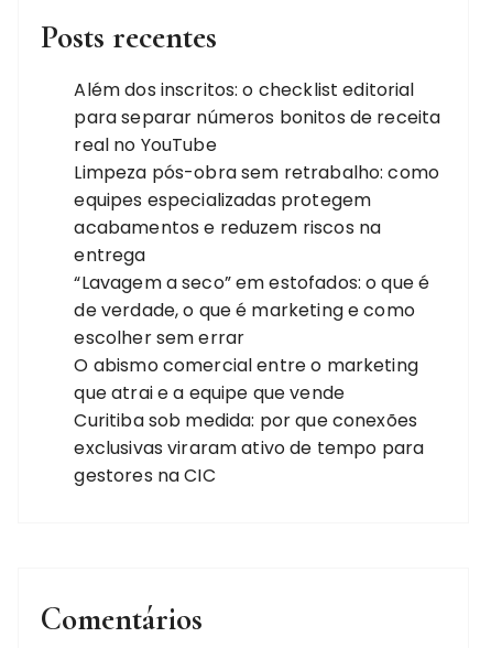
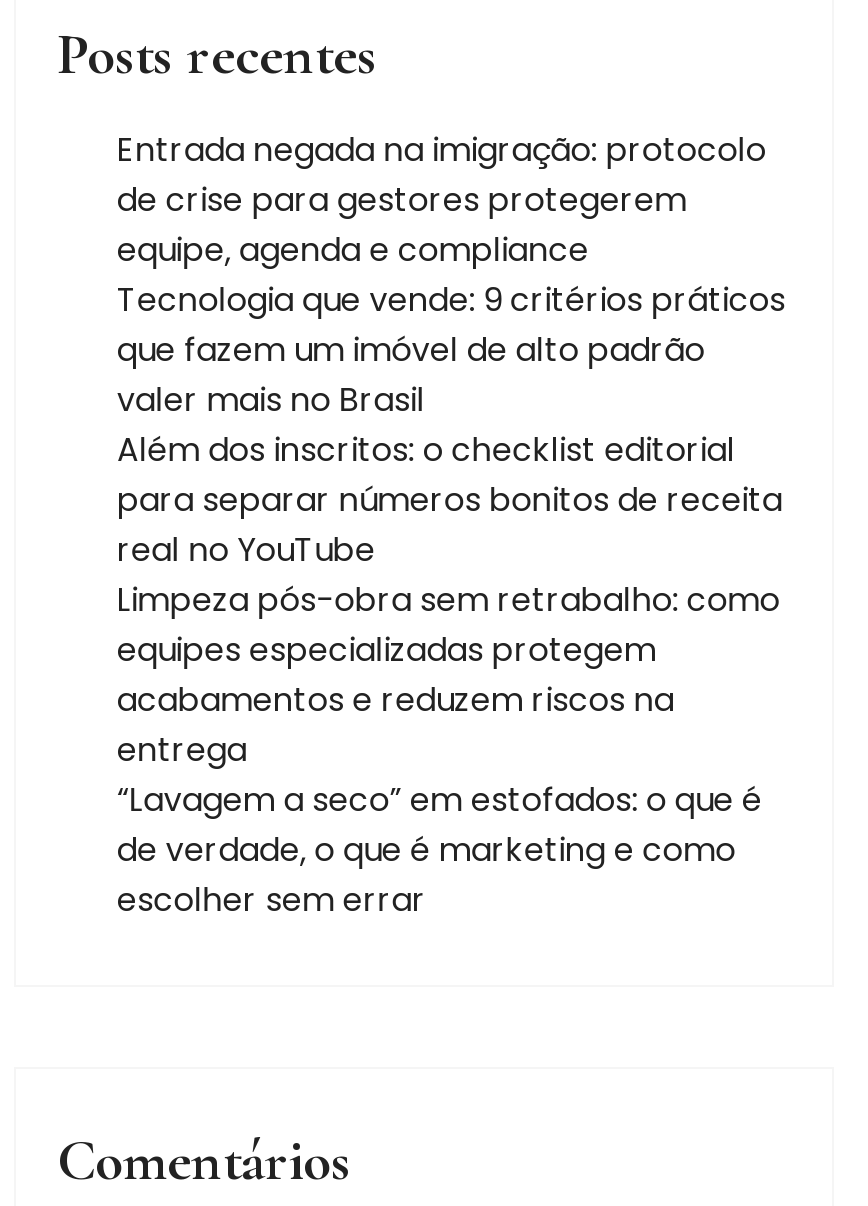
none -> [117,127,786,423] Entrada negada na imigração: protocolo | de crise para gestores protegerem | equipe, agenda e compliance | Tecnologia que vende: 9 critérios práticos | que fazem um imóvel de alto padrão | valer mais no Brasil
moved [74,77,441,350] -> [117,427,783,923]: Além dos inscritos: o checklist editorial | para separar números bonitos de receita | real no YouTube | ... | de verdade, o que é marketing e como | escolher sem errar
[74,353,424,488] O abismo comercial entre o marketing | que atrai e a equipe que vende | Curitiba sob medida: por que conexões | exclusivas viraram ativo de tempo para | gestores na CIC -> none

